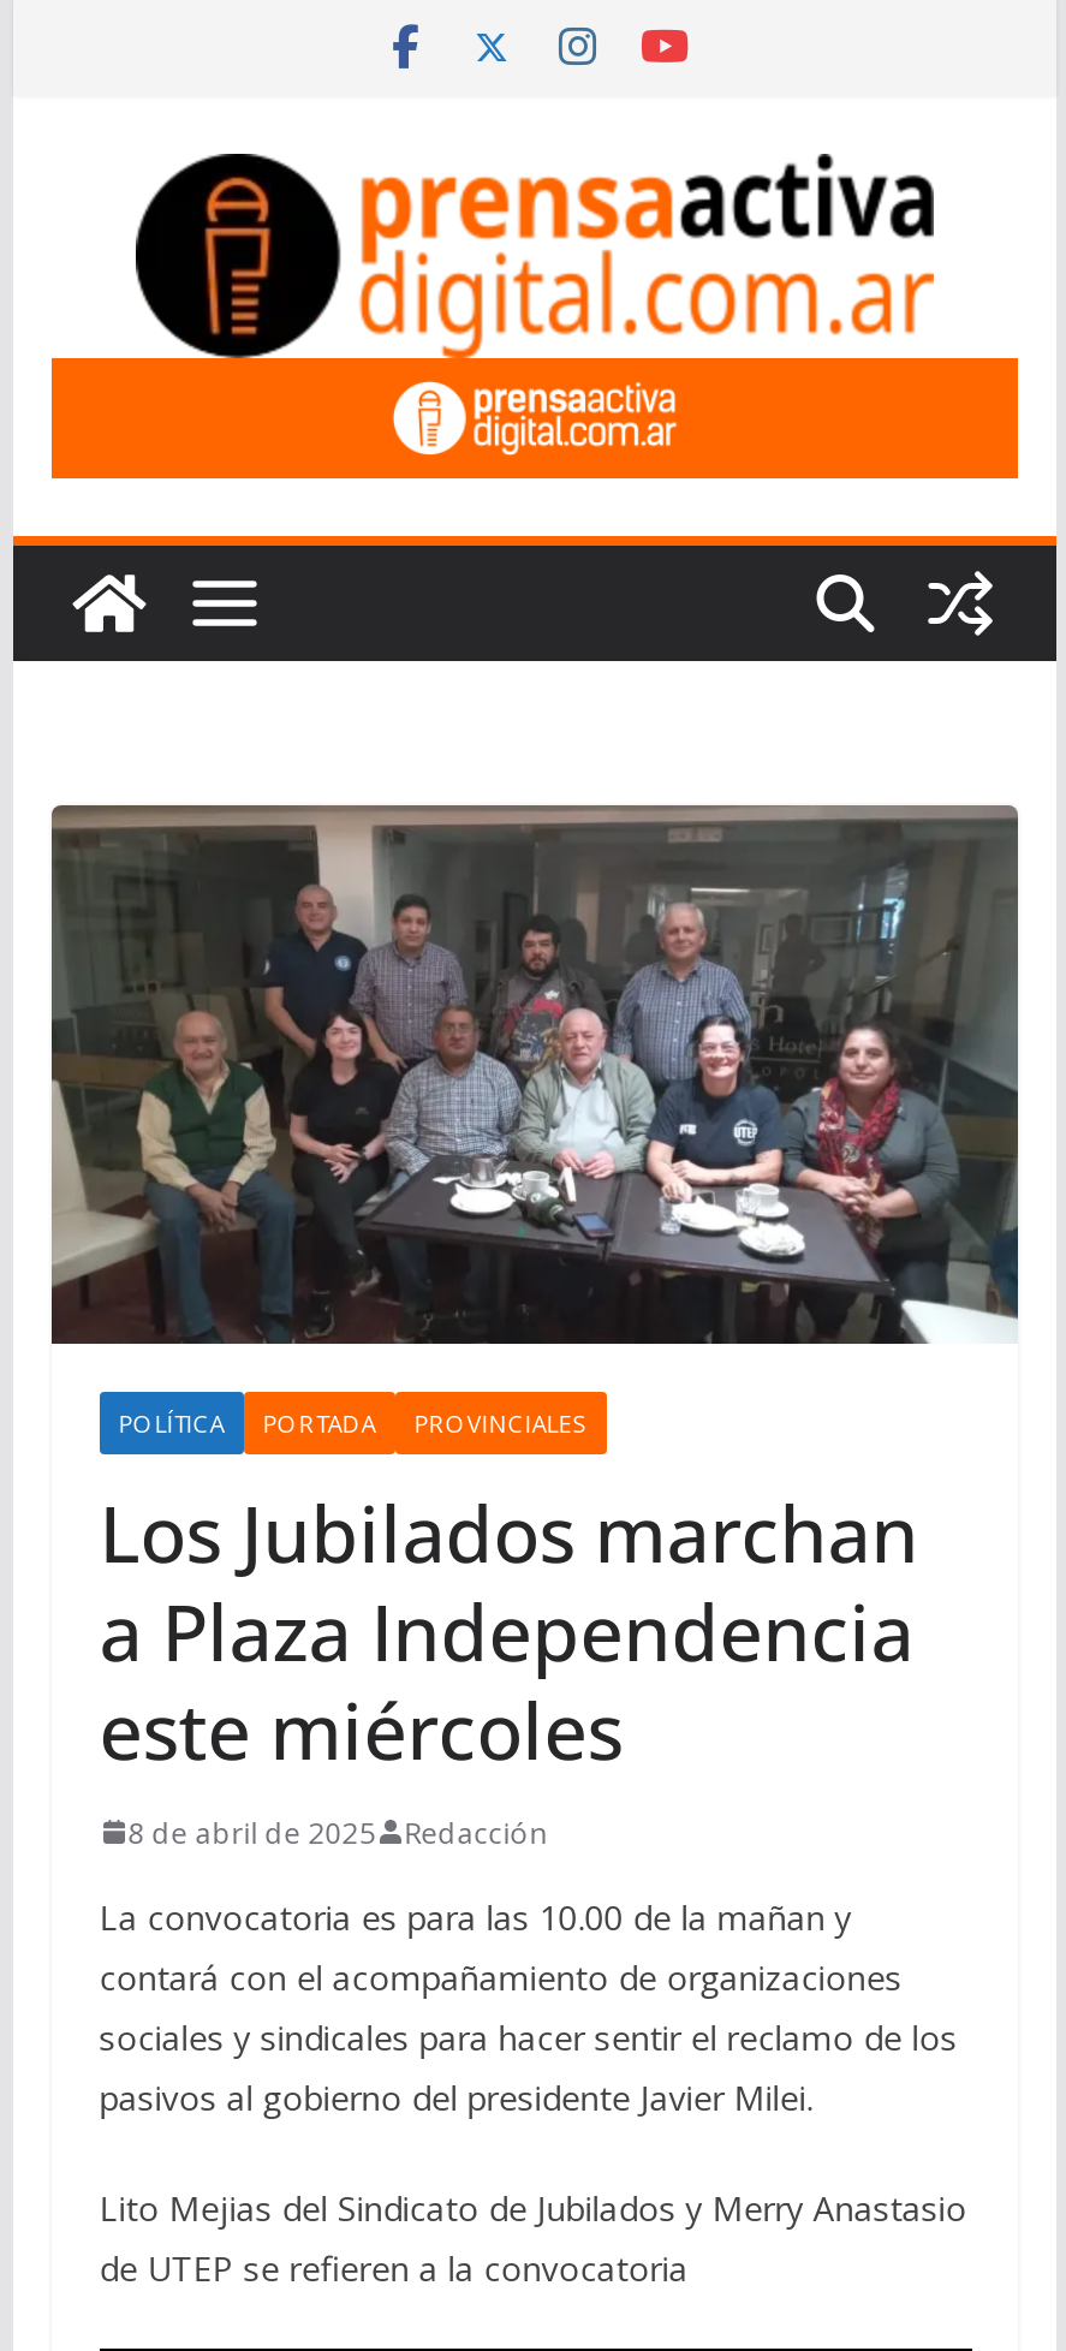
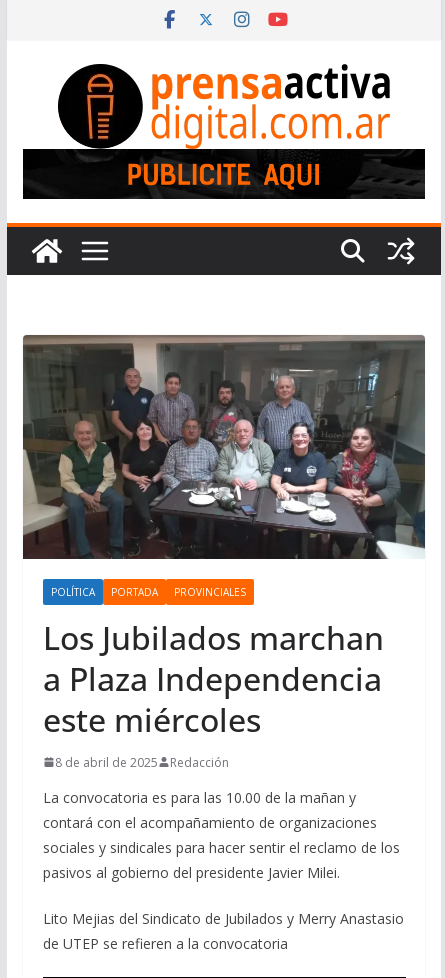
[49,356,1020,481] [image] -> [22,148,426,200] [image]

